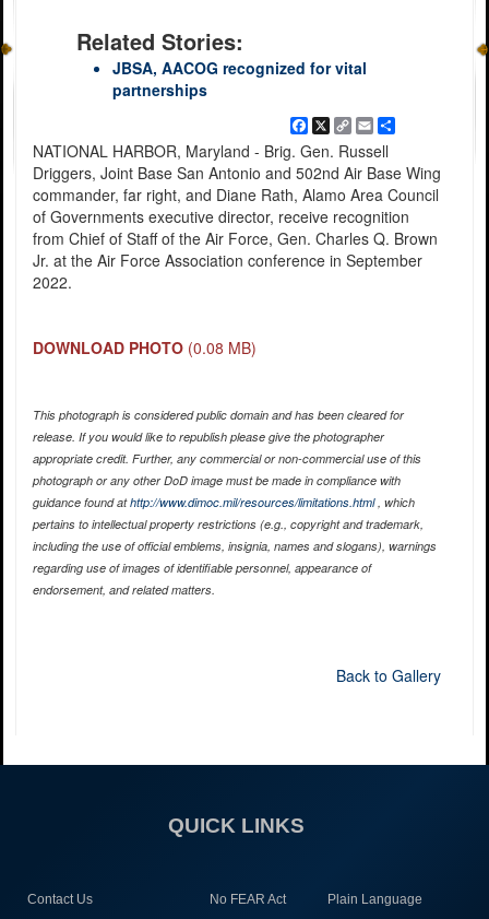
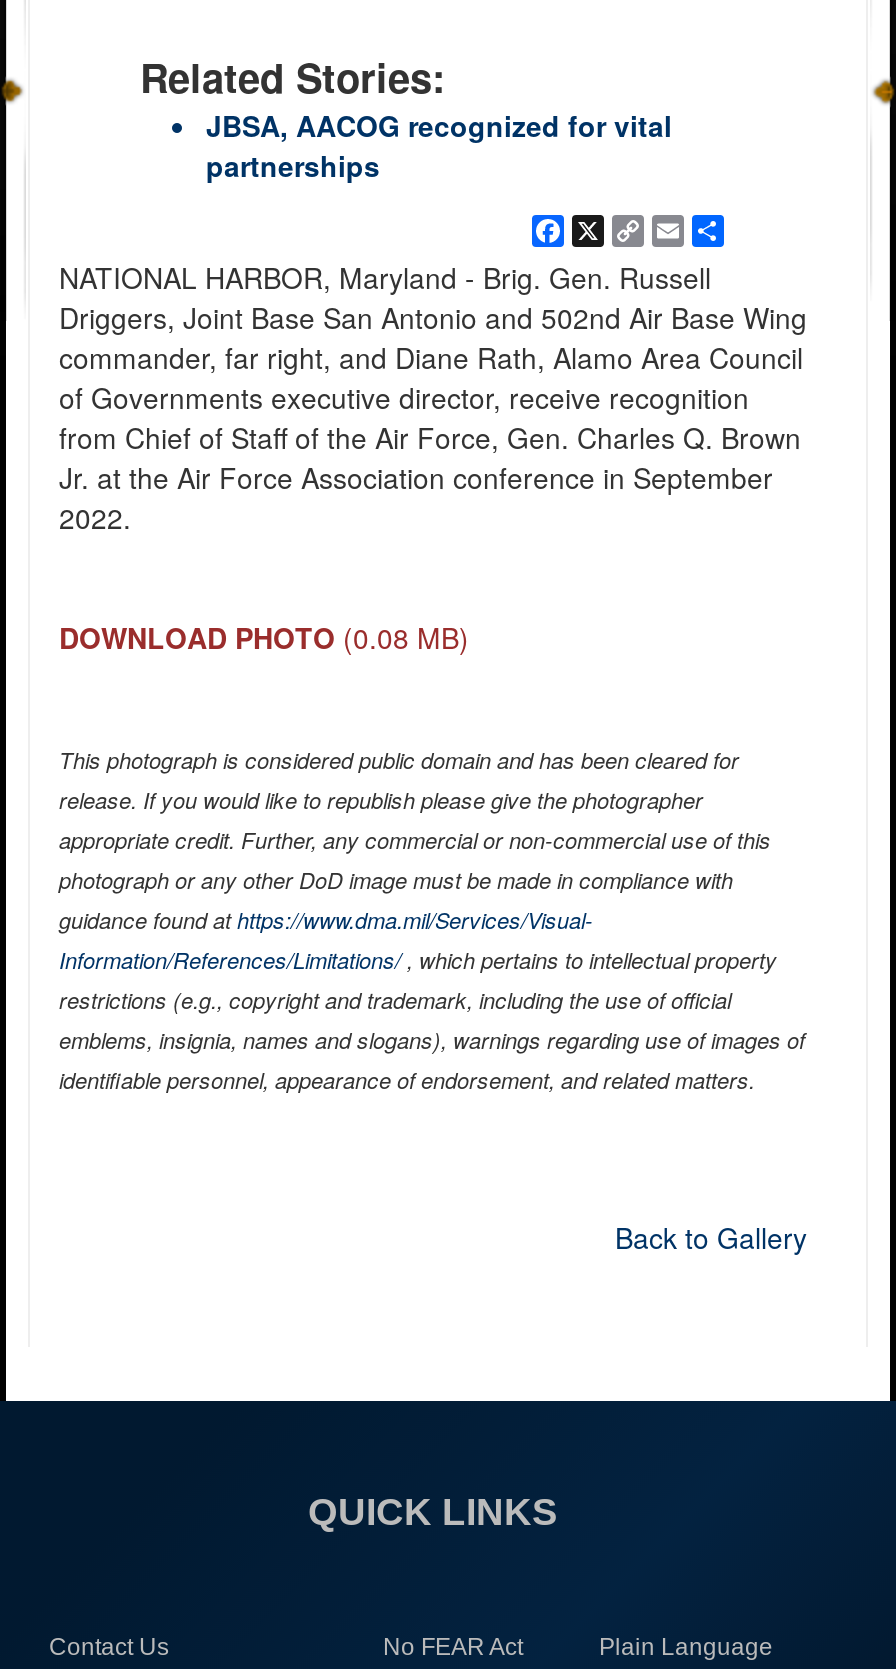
[32,494,436,598] guidance found at http://www.dimoc.mil/resources/limitations.html, which | pertains to intellectual property restrictions (e.g., copyright and trademark, | including the use of official emblems, insignia, names and slogans), warnings | regarding use of images of identifiable personnel, appearance of | endorsement, and related matters. -> [59,905,805,1095] guidance found at https://www.dma.mil/Services/Visual- | Information/References/Limitations/, which pertains to intellectual property | restrictions (e.g., copyright and trademark, including the use of official | emblems, insignia, names and slogans), warnings regarding use of images of | identifiable personnel, appearance of endorsement, and related matters.

